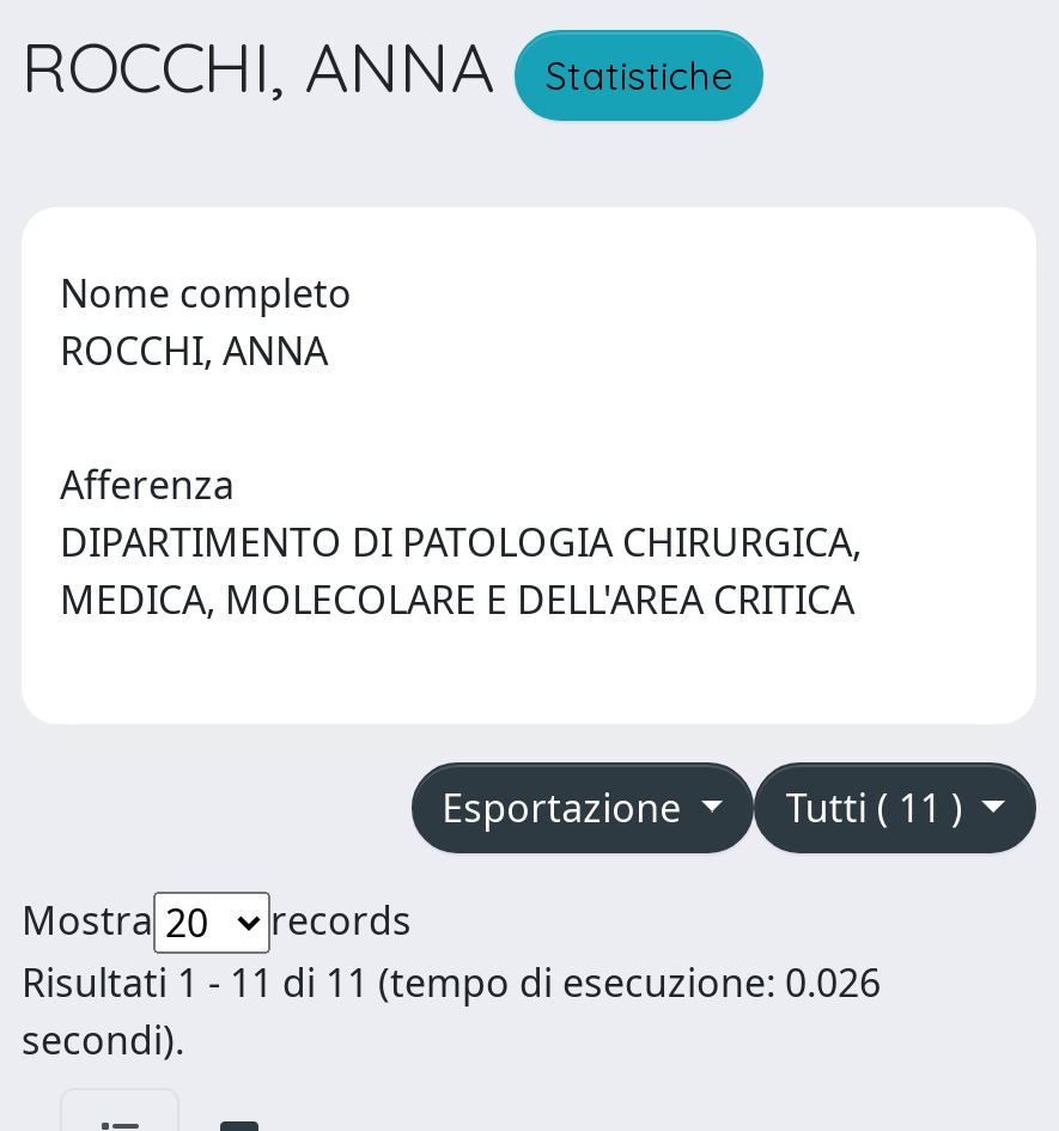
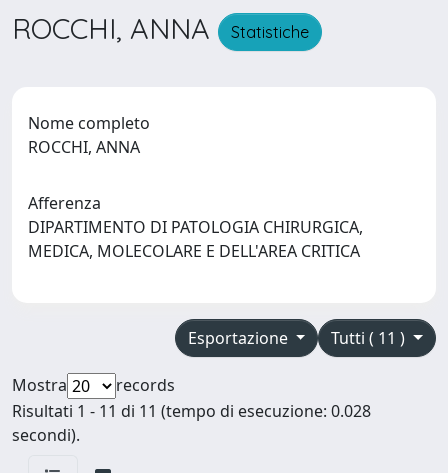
[22,956,881,1008] Risultati 1 - 11 di 11 (tempo di esecuzione: 0.026 -> [12,400,371,422] Risultati 1 - 11 di 11 (tempo di esecuzione: 0.028

